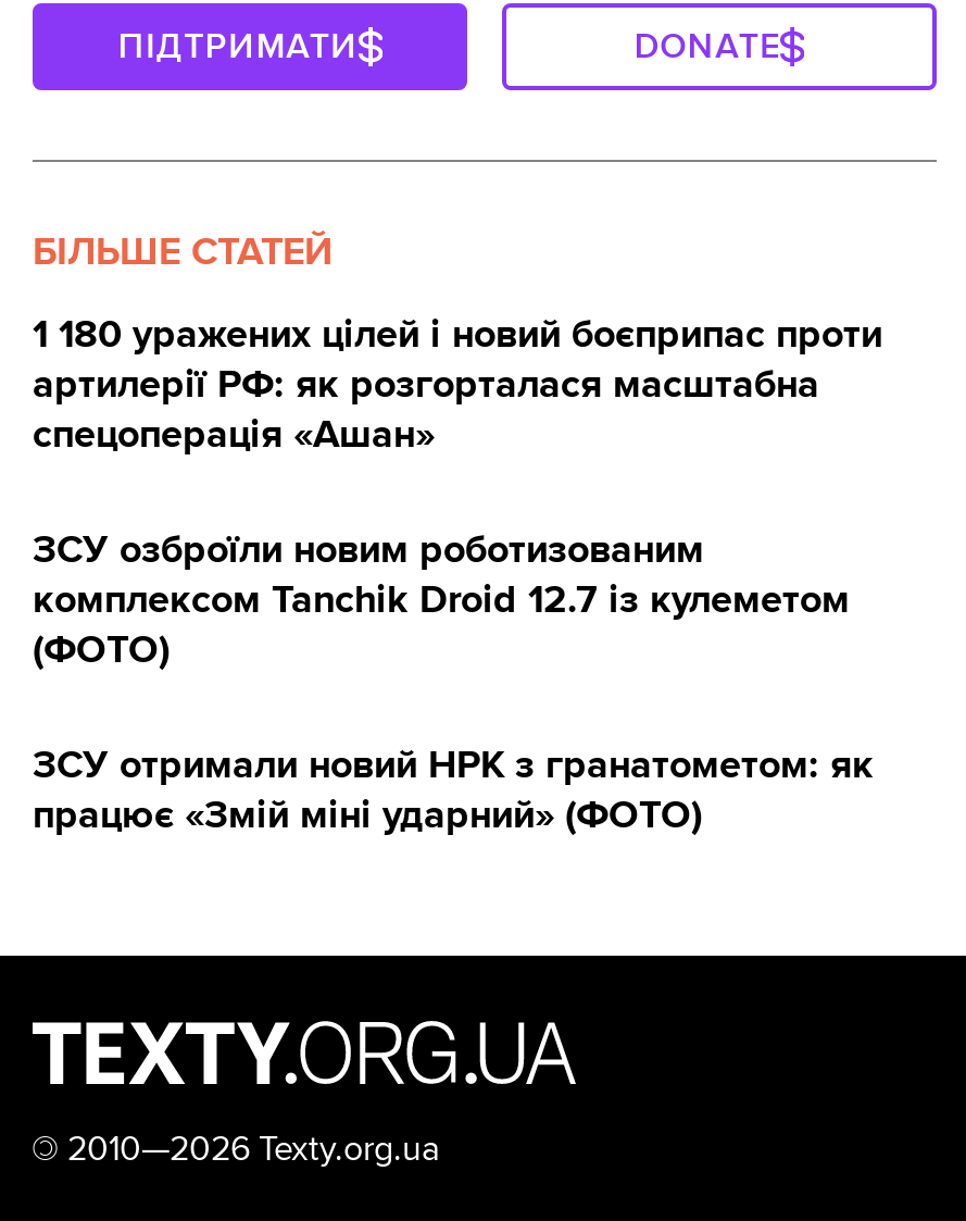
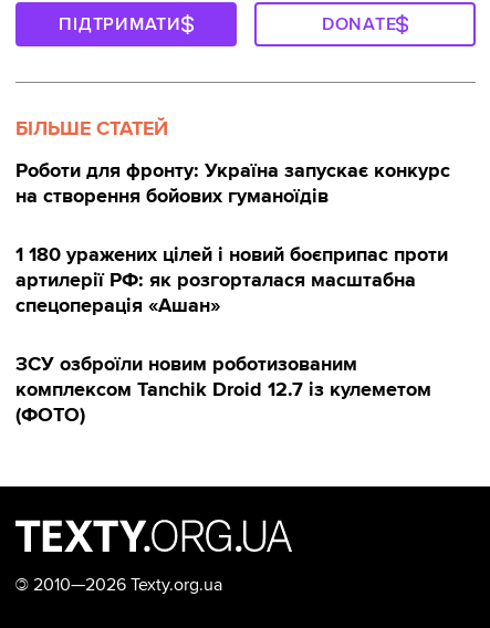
none -> [15,158,450,208] Роботи для фронту: Україна запускає конкурс | на створення бойових гуманоїдів
moved [33,310,882,673] -> [15,242,448,427]: 1 180 уражених цілей і новий боєприпас проти | артилерії РФ: як розгорталася масштабна | спецоперація «Ашан» | ЗСУ озброїли новим роботизованим | комплексом Tanchik Droid 12.7 із кулеметом | (ФОТО)
[33,740,874,838] ЗСУ отримали новий НРК з гранатометом: як | працює «Змій міні ударний» (ФОТО) -> none

